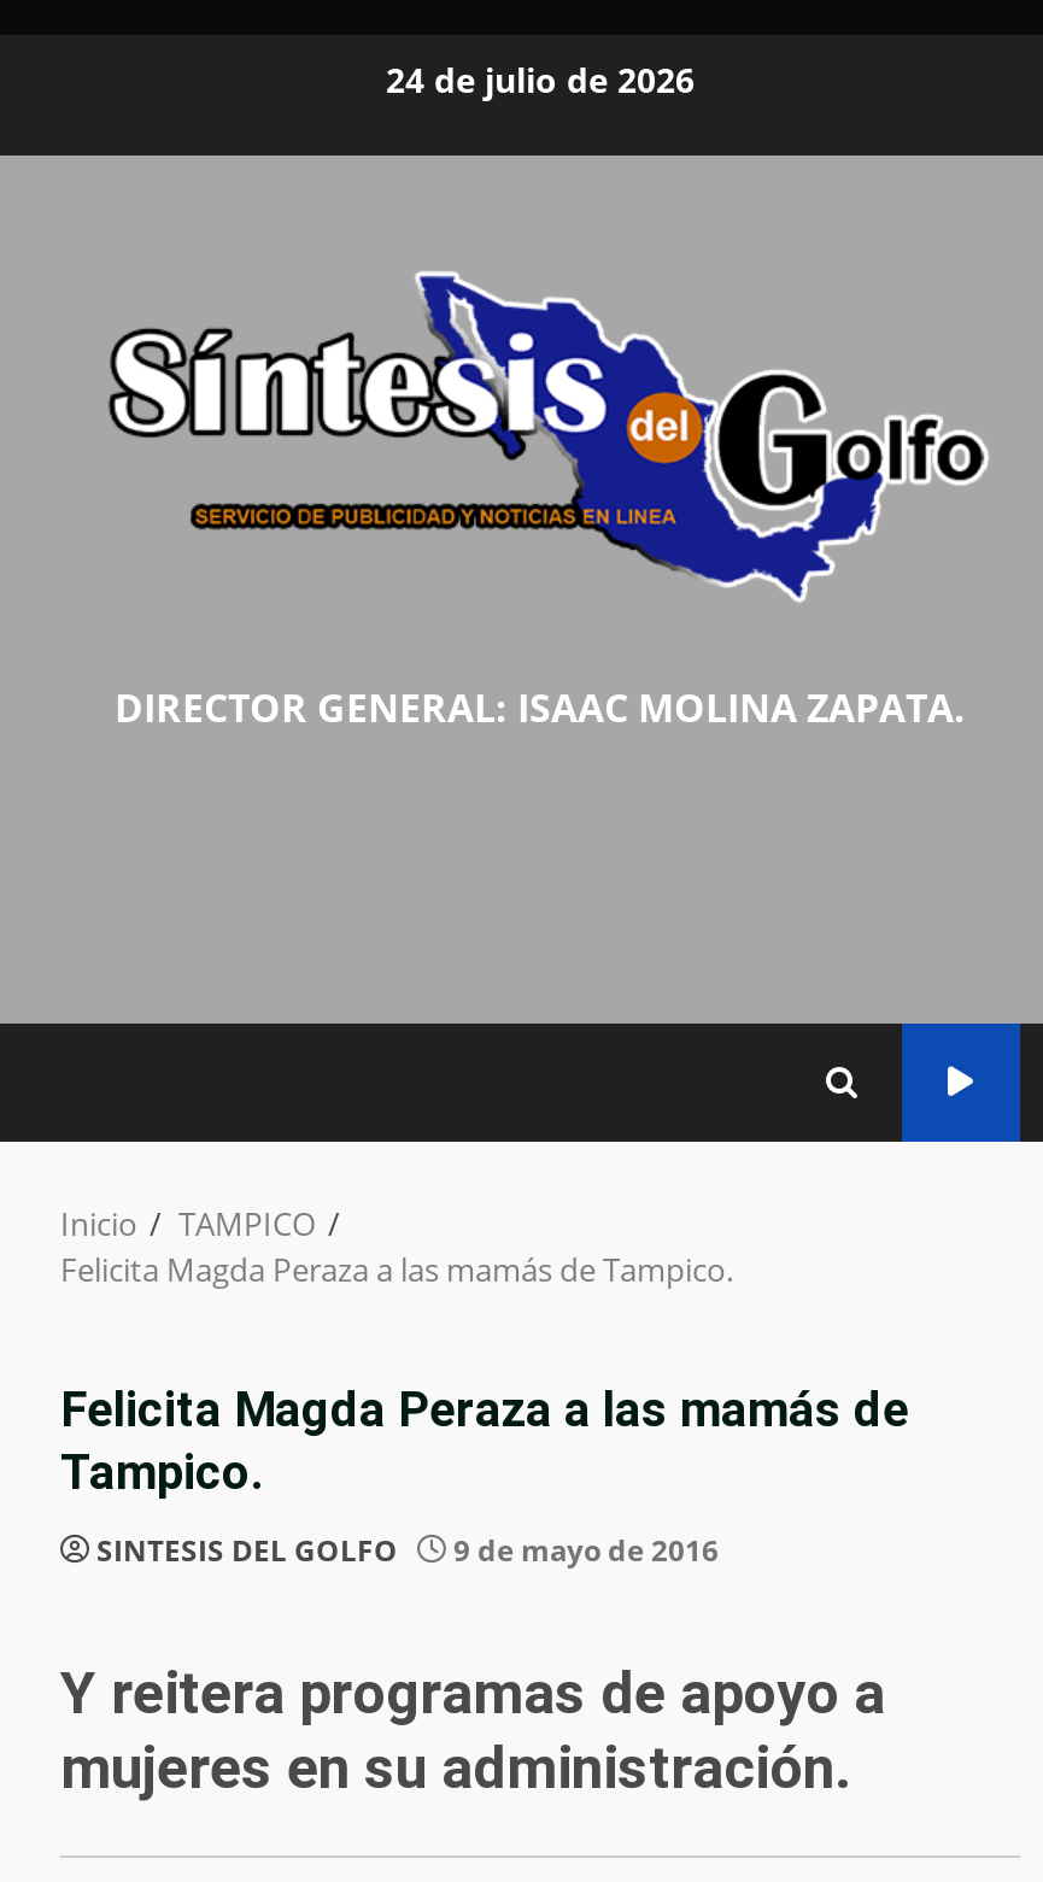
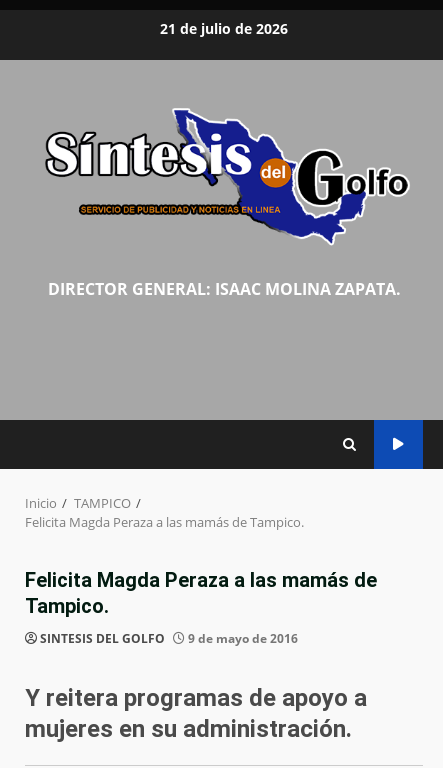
[386,55,695,101] 24 de julio de 2026 -> [160,18,288,37] 21 de julio de 2026

